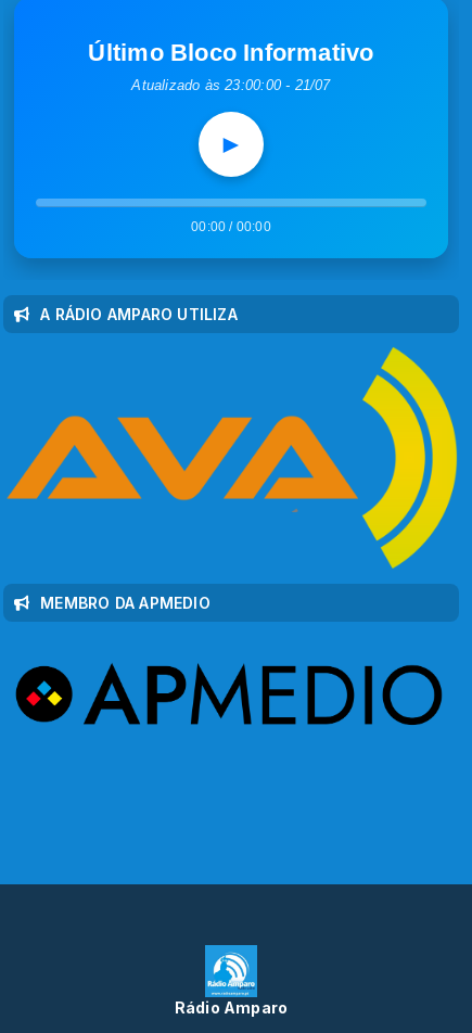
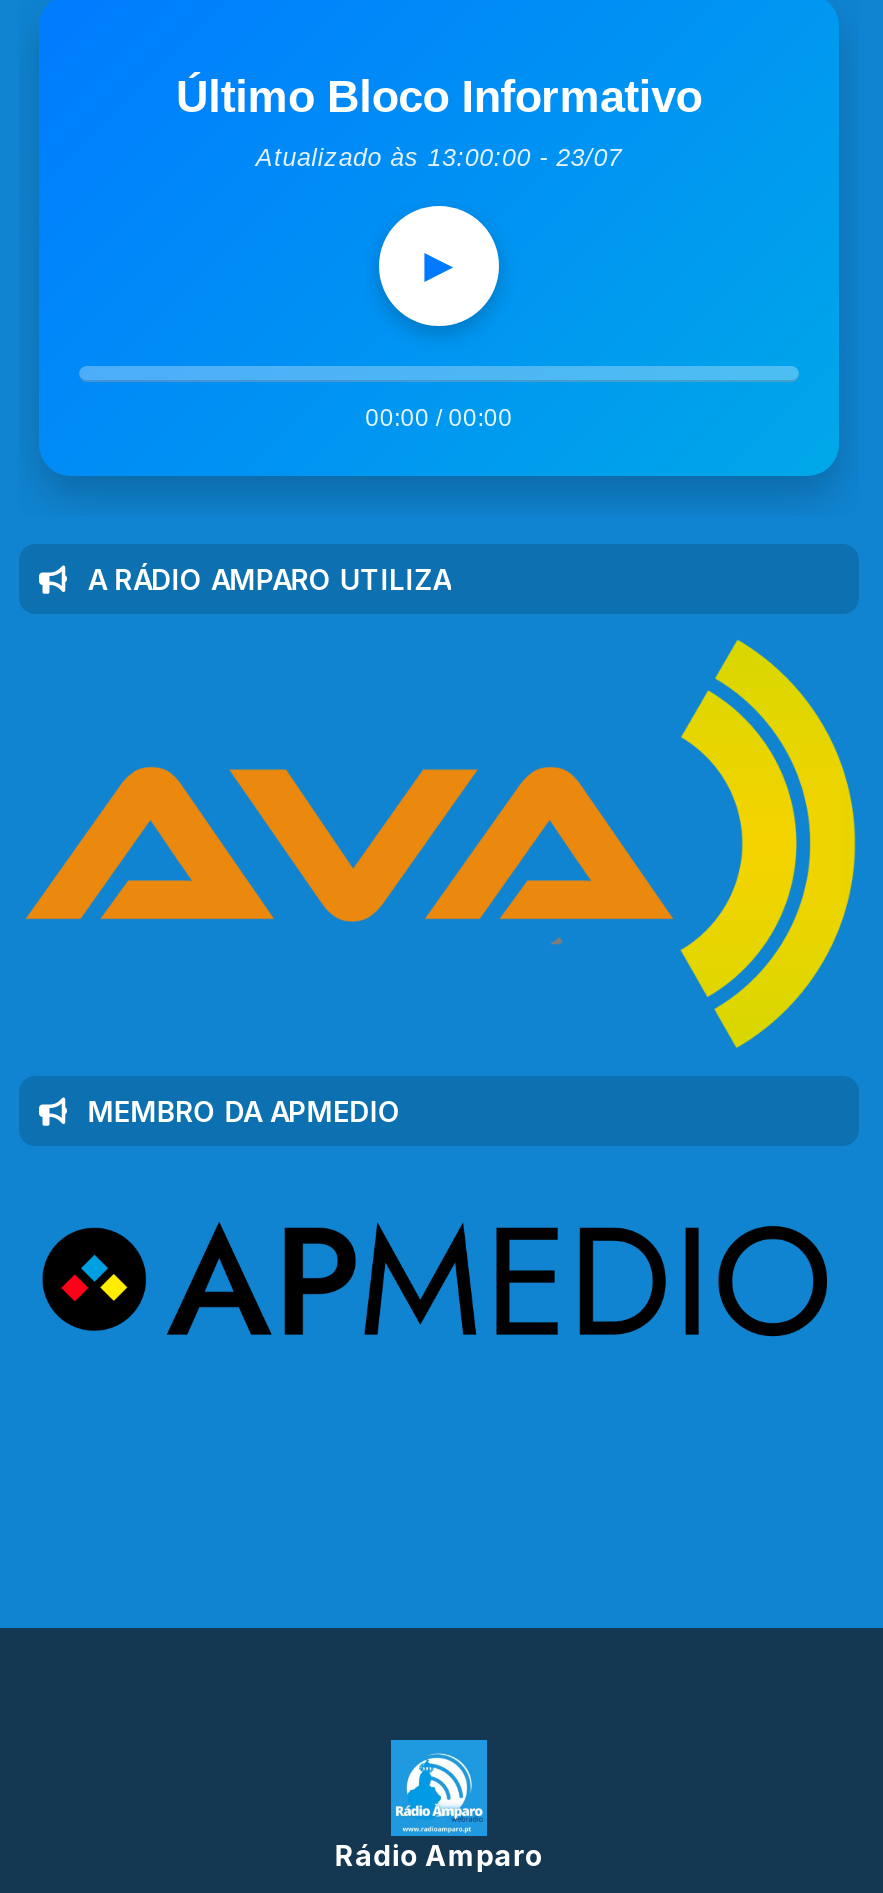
[132,79,331,94] Atualizado às 23:00:00 - 21/07 -> [256,145,622,173] Atualizado às 13:00:00 - 23/07

